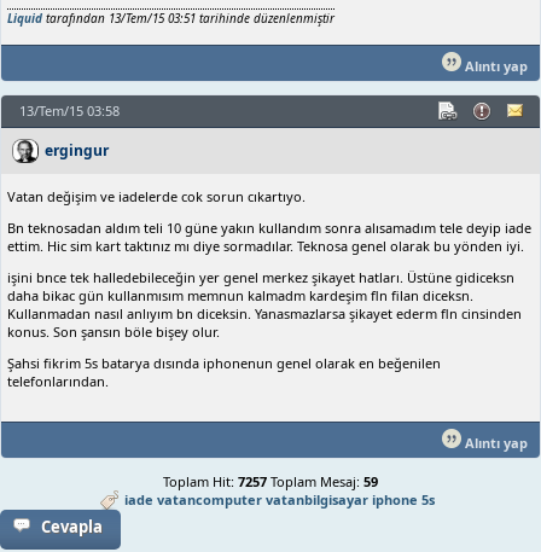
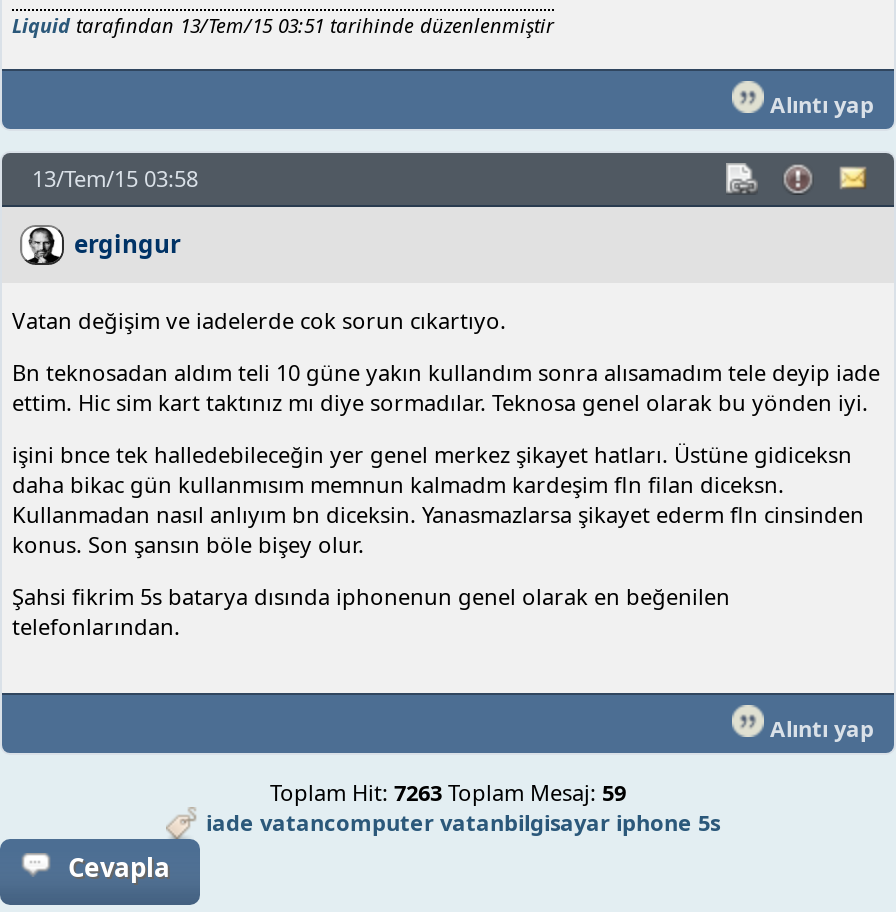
[163,472,378,491] Toplam Hit: 7257 Toplam Mesaj: 59 -> [270,777,626,807] Toplam Hit: 7263 Toplam Mesaj: 59

